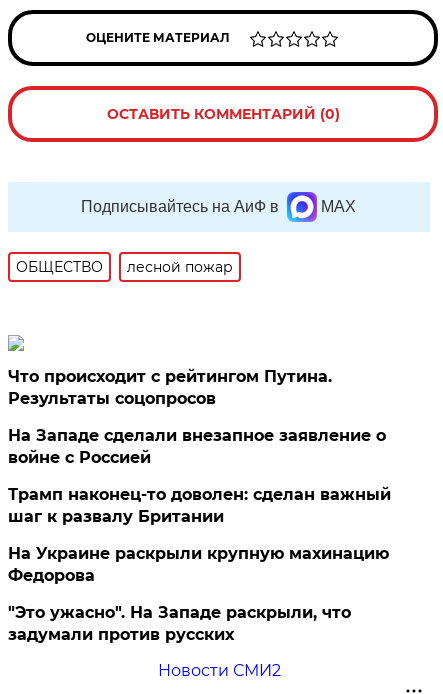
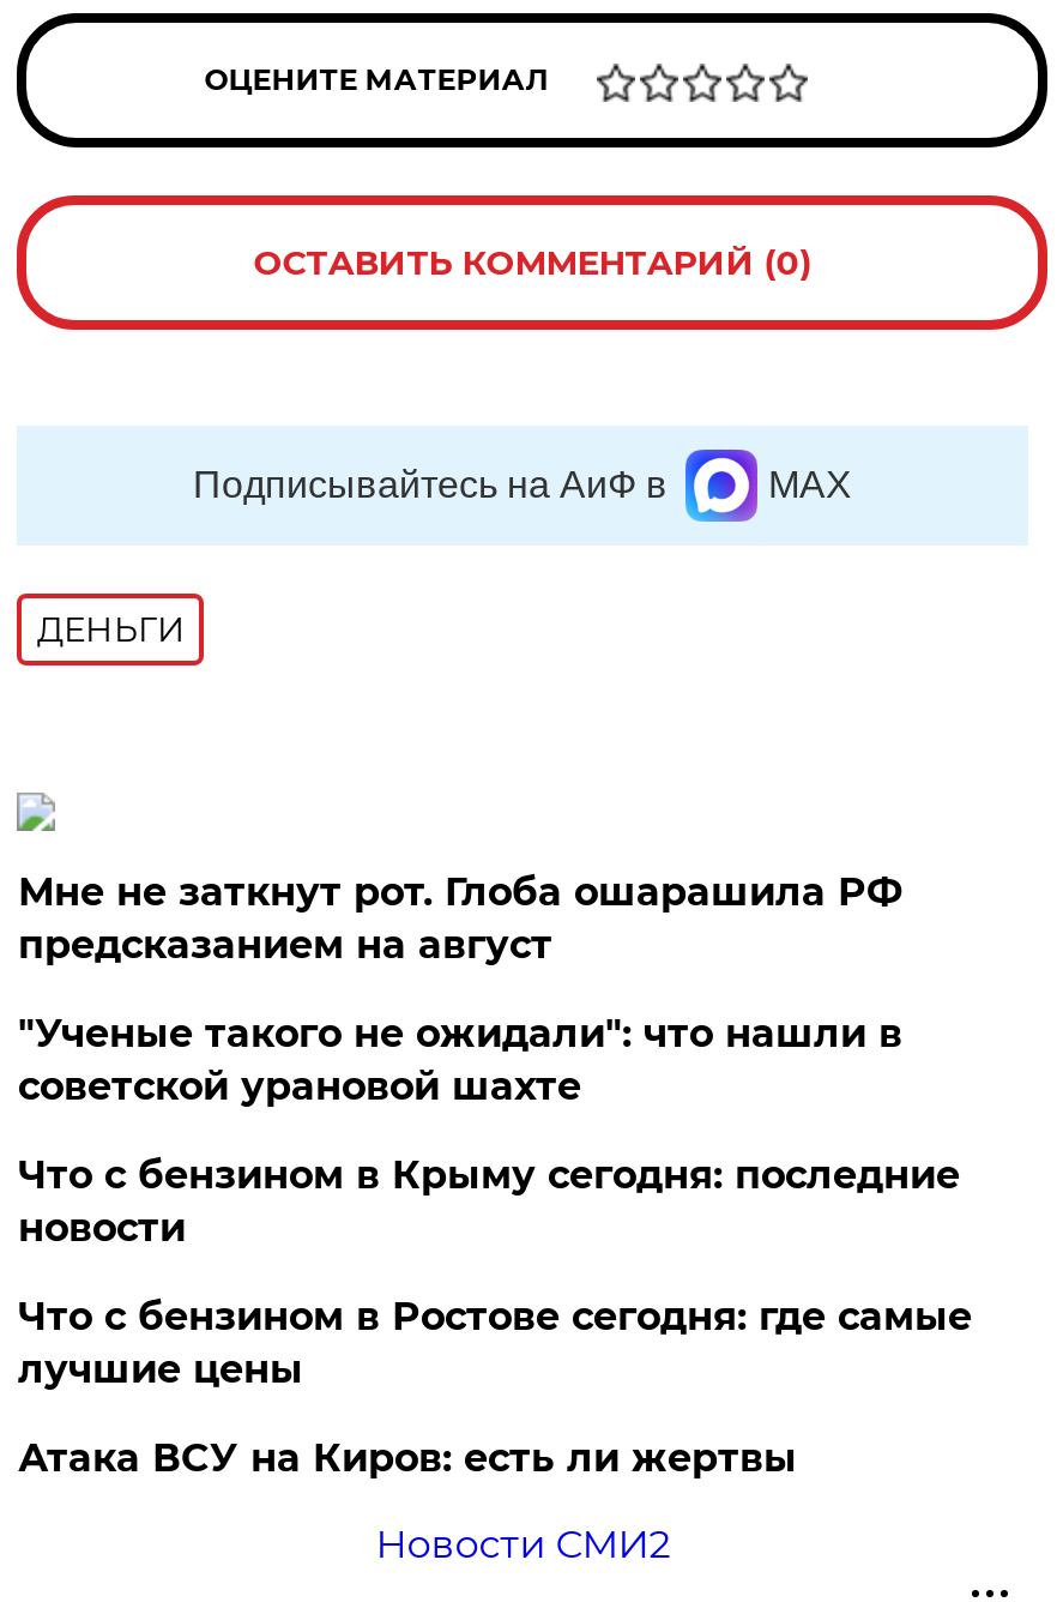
[16,258,233,276] ОБЩЕСТВО | лесной пожар -> [37,608,186,651] ДЕНЬГИ
[8,367,332,408] Что происходит с рейтингом Путина. | Результаты соцопросов -> [18,869,902,967] Мне не заткнут рот. Глоба ошарашила РФ | предсказанием на август
[8,426,386,467] На Западе сделали внезапное заявление о | войне с Россией -> [18,1011,902,1109] "Ученые такого не ожидали": что нашли в | советской урановой шахте
[8,485,391,526] Трамп наконец-то доволен: сделан важный | шаг к развалу Британии -> [18,1152,960,1250] Что с бензином в Крыму сегодня: последние | новости
[8,544,389,585] На Украине раскрыли крупную махинацию | Федорова -> [18,1294,972,1392] Что с бензином в Ростове сегодня: где самые | лучшие цены
[8,603,351,644] "Это ужасно". На Западе раскрыли, что | задумали против русских -> [18,1435,797,1481] Атака ВСУ на Киров: есть ли жертвы

